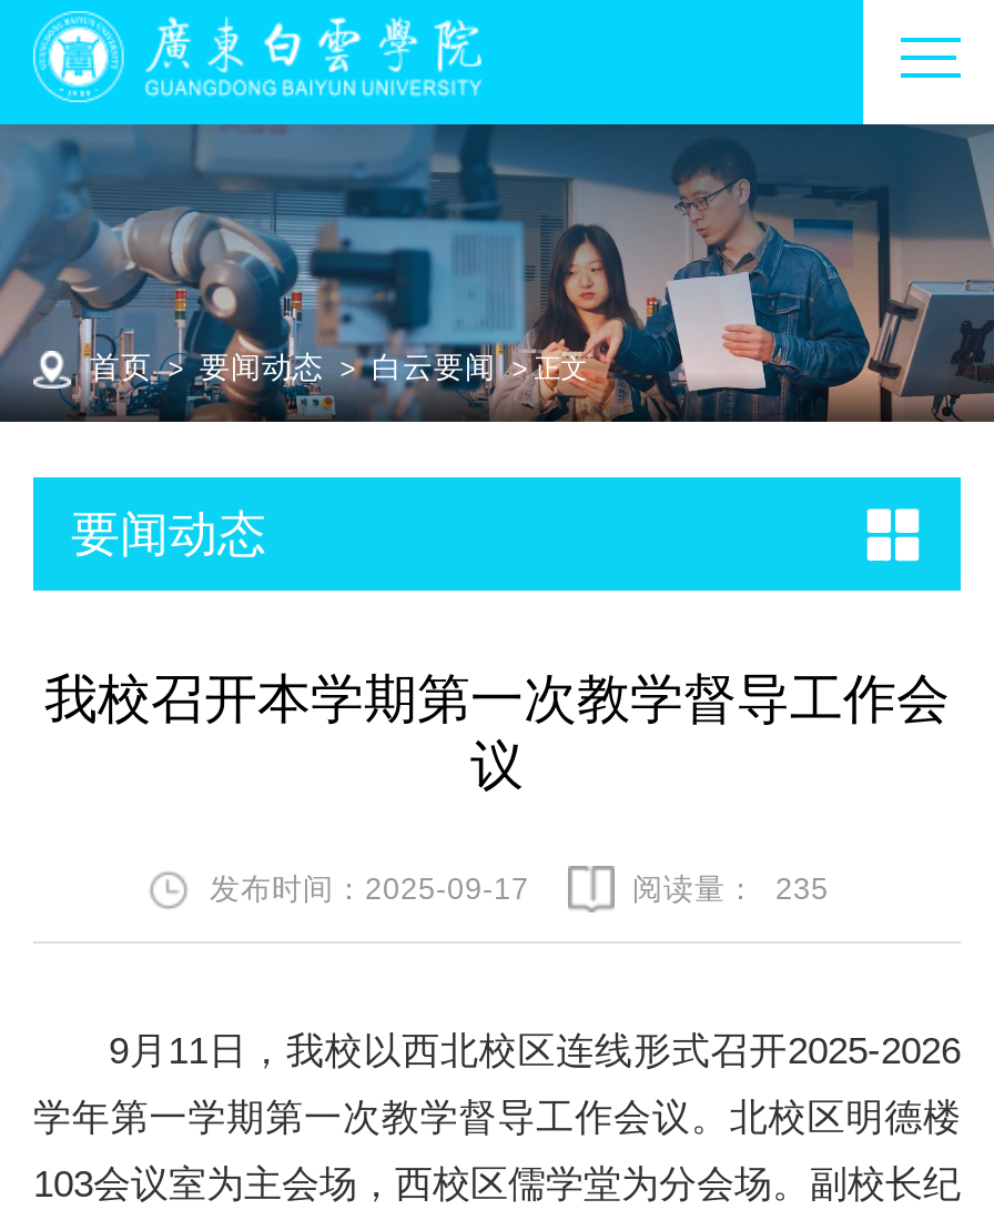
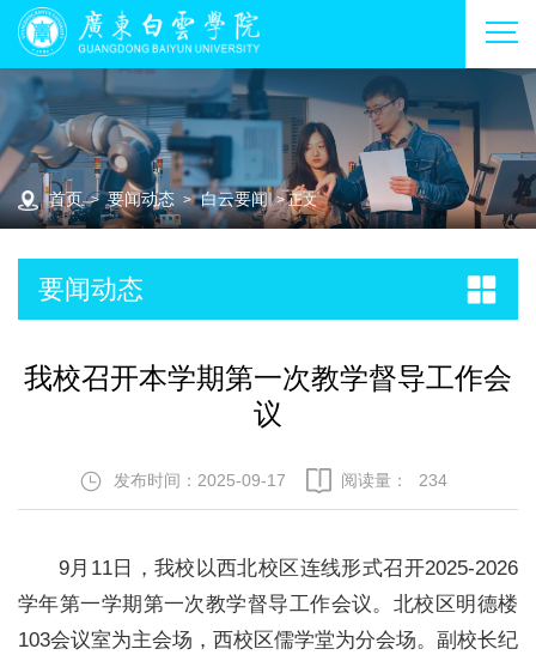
[632,873,829,906] 阅读量： 235 -> [341,472,447,490] 阅读量： 234

